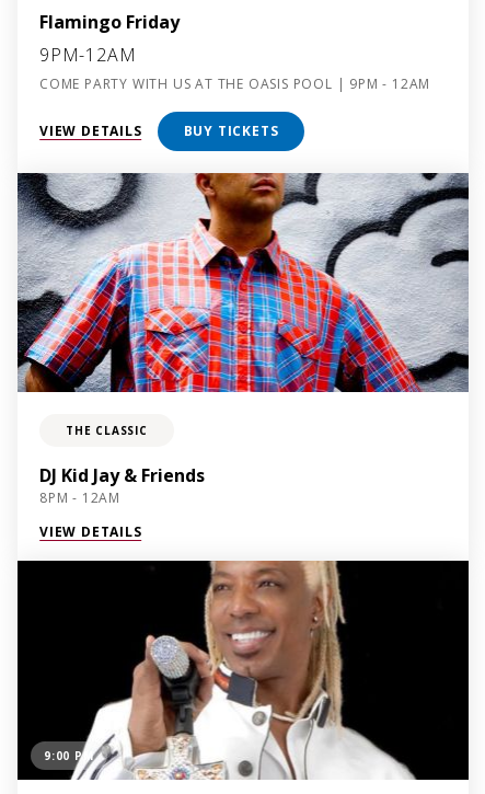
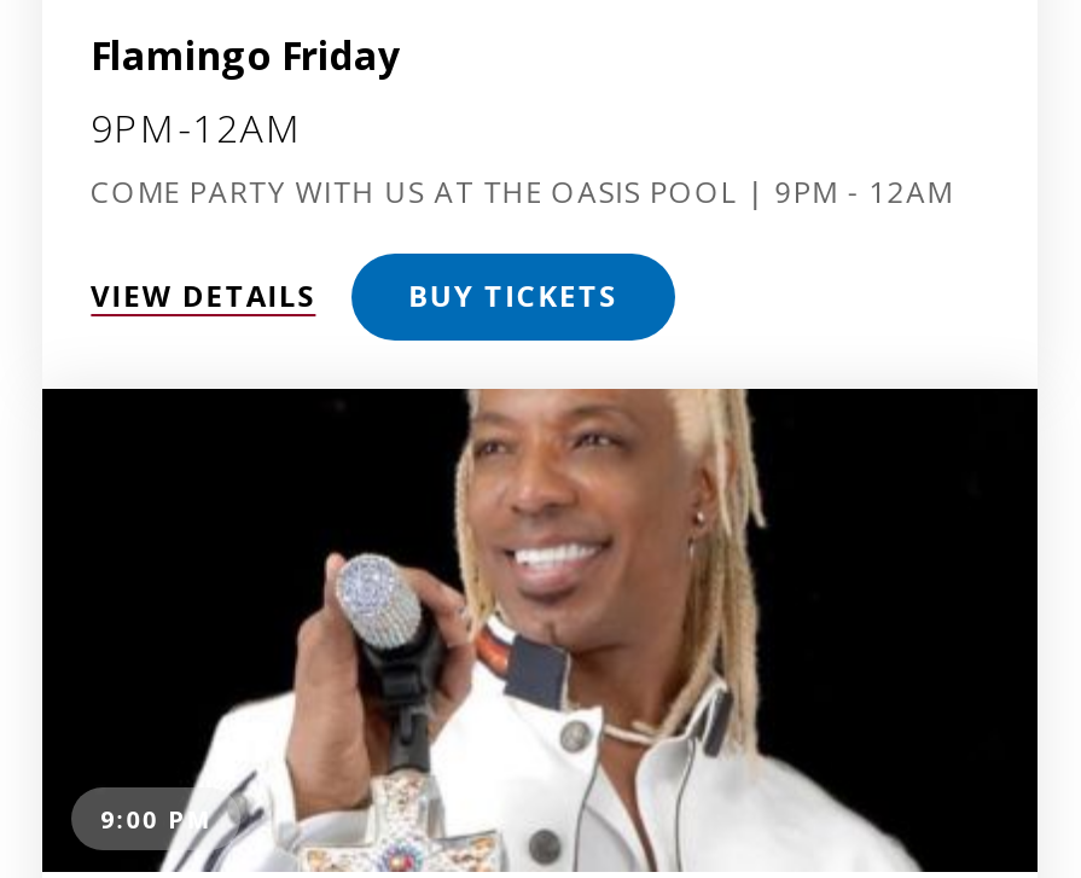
[16,172,470,541] [image] | THE CLASSIC | DJ Kid Jay & Friends | 8PM - 12AM | VIEW DETAILS -> none

